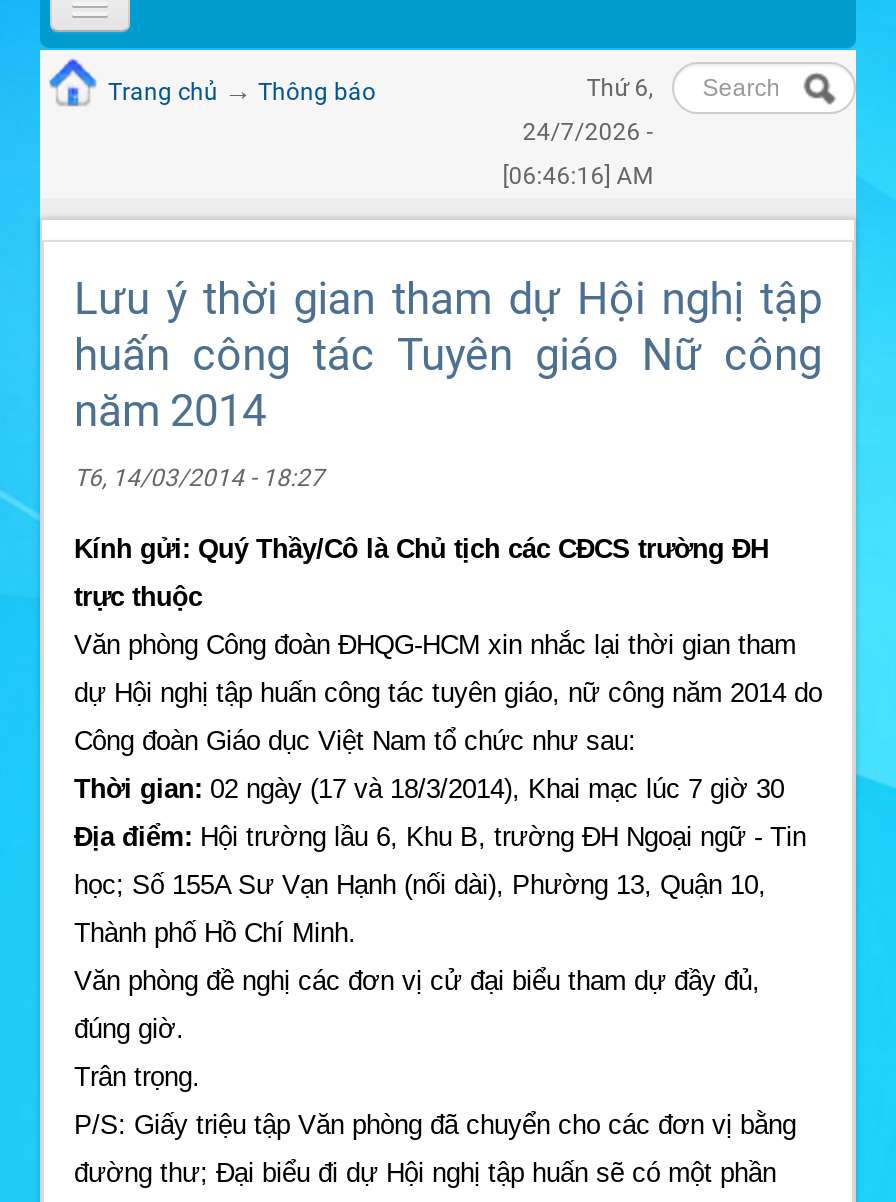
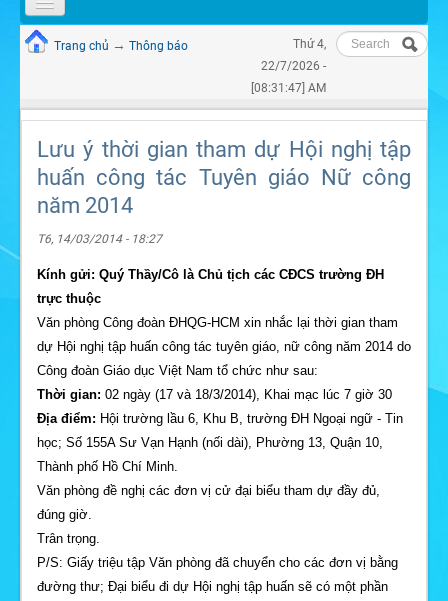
[586,75,652,103] Thứ 6, -> [293,37,326,51] Thứ 4,
[522,119,652,147] 24/7/2026 - -> [261,59,326,73] 22/7/2026 -
[502,163,652,191] [06:46:16] AM -> [251,81,326,95] [08:31:47] AM

